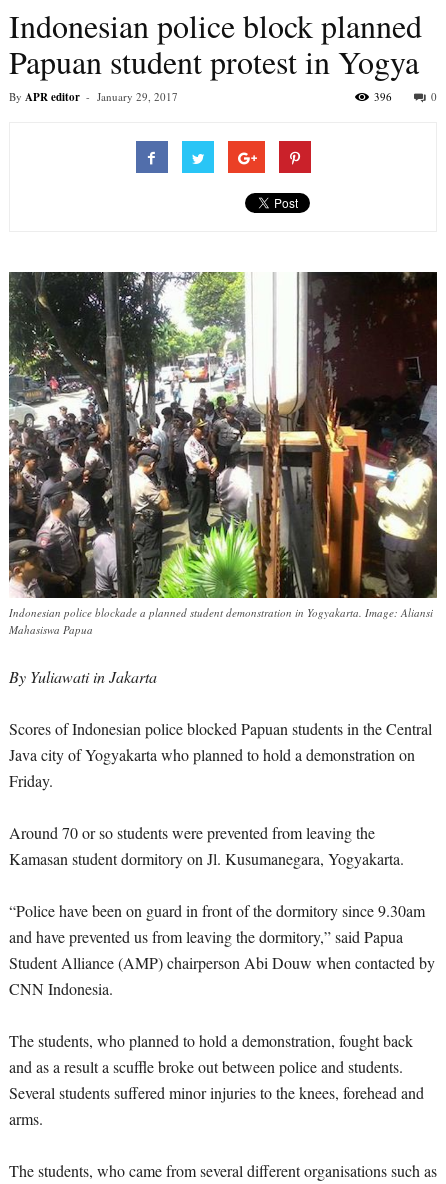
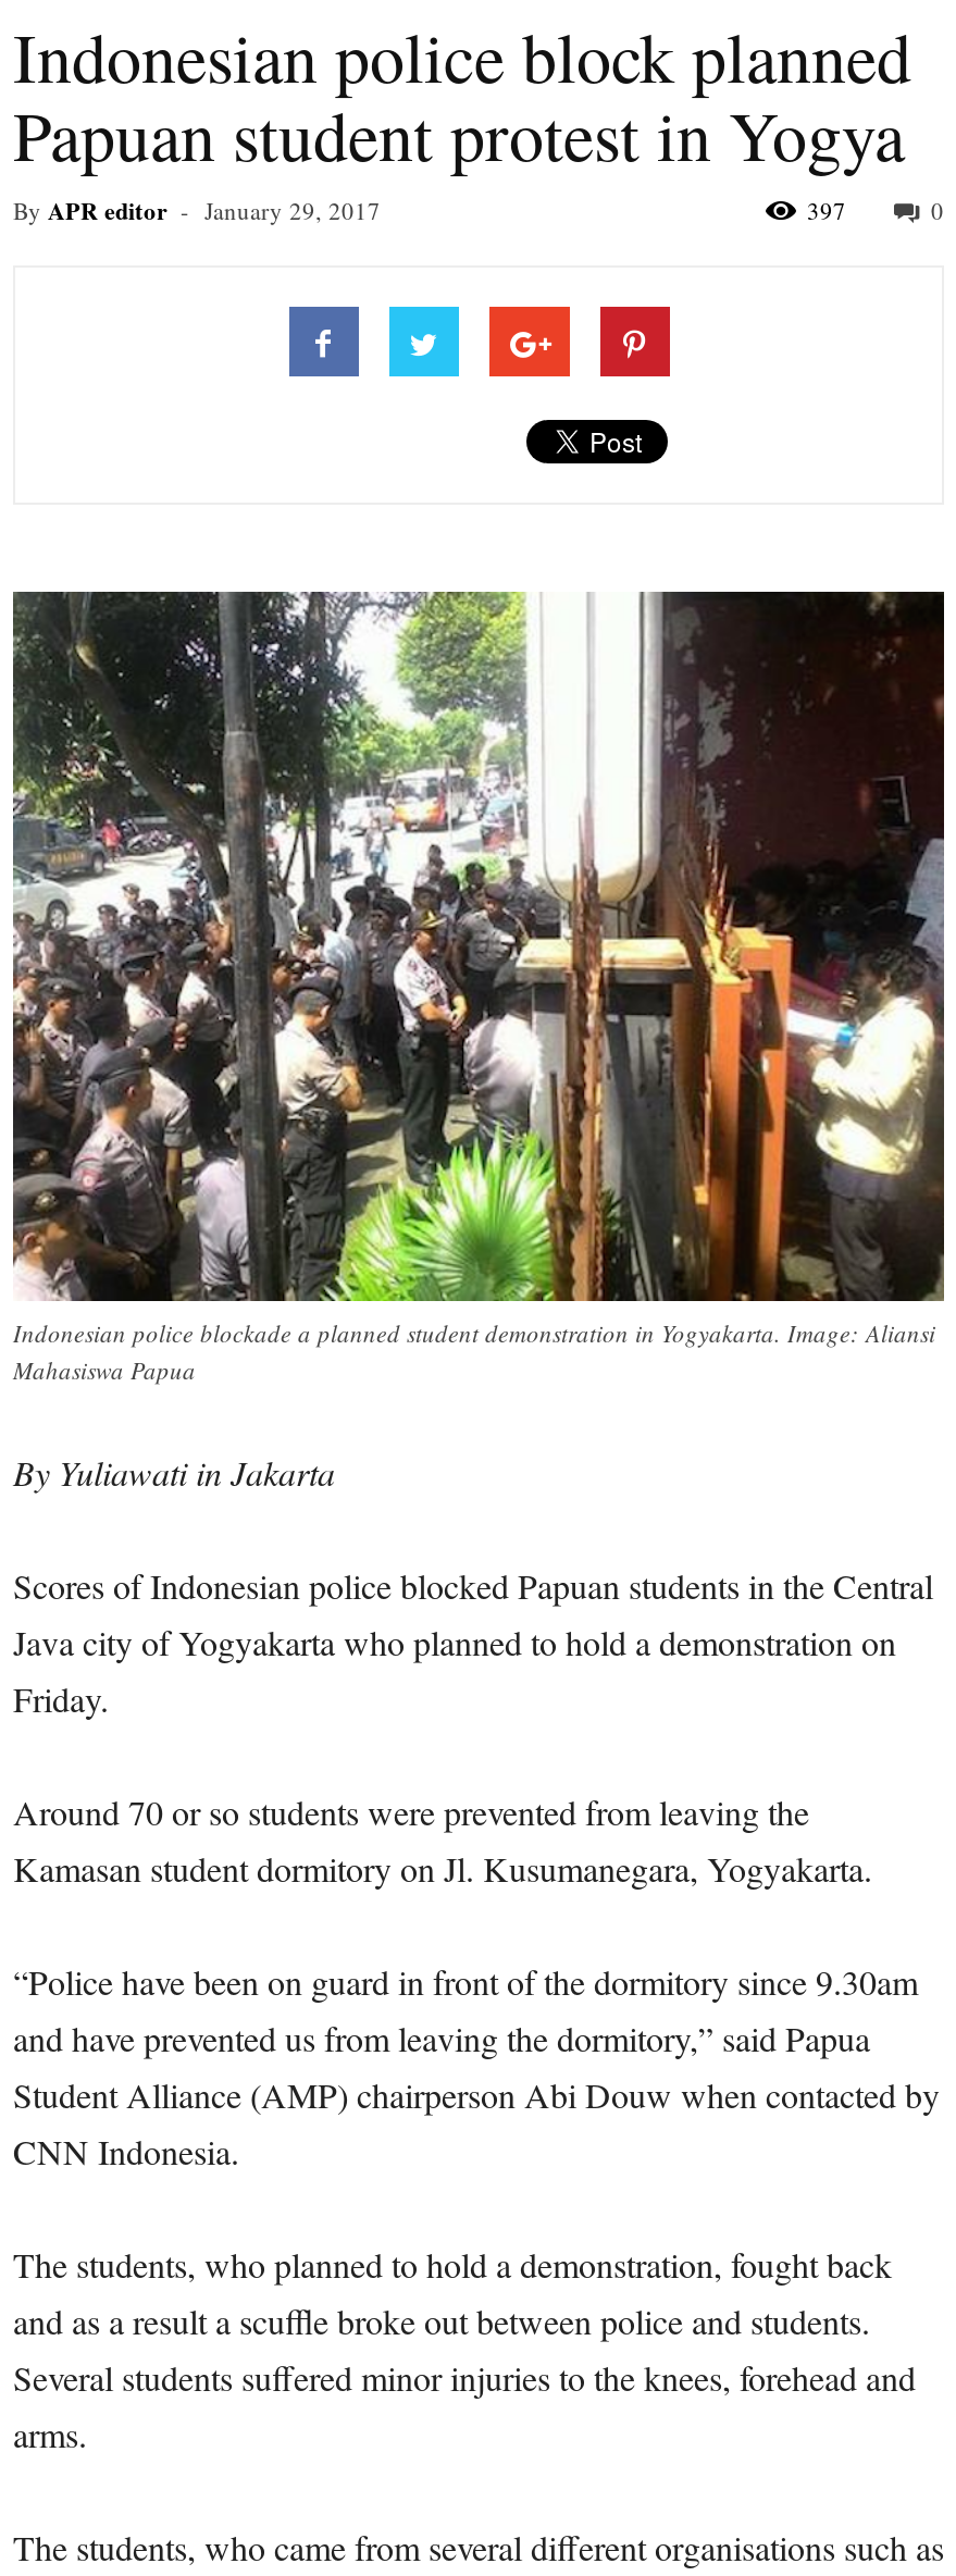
[374,89,392,104] 396 -> [807,194,846,226] 397

